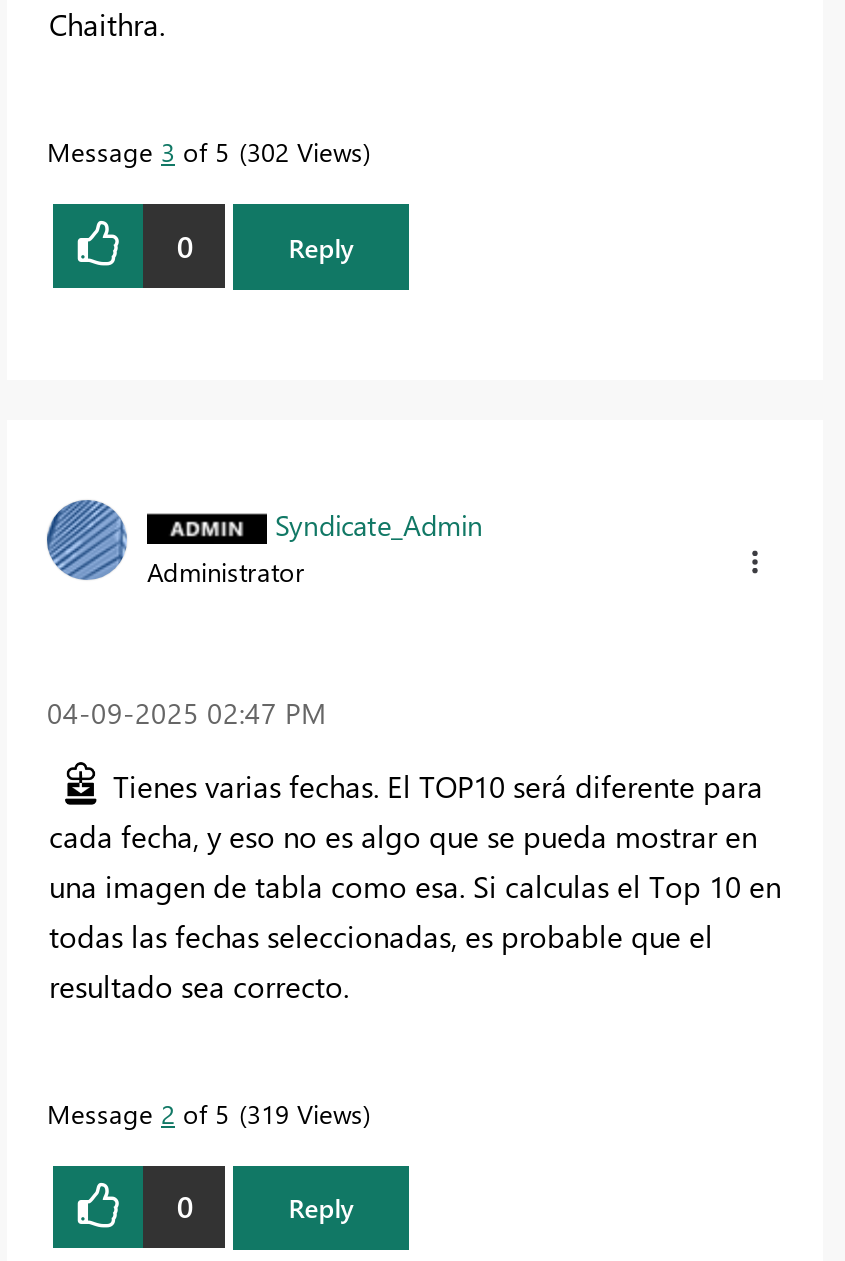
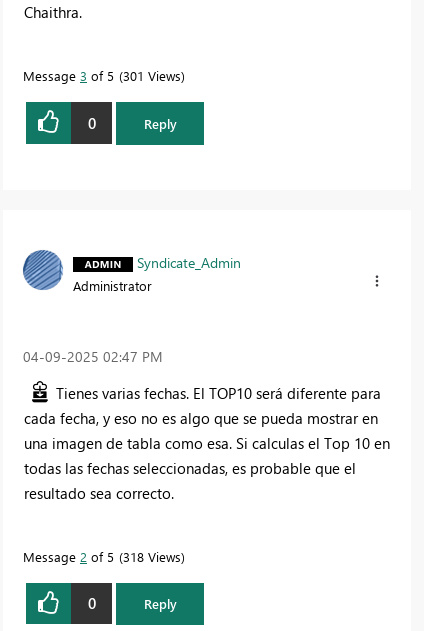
[47,135,363,169] Message 3 of 5 302 Views -> [23,67,181,84] Message 3 of 5 301 Views
[47,1096,363,1130] Message 2 of 5 319 Views -> [23,548,181,565] Message 2 of 5 318 Views

